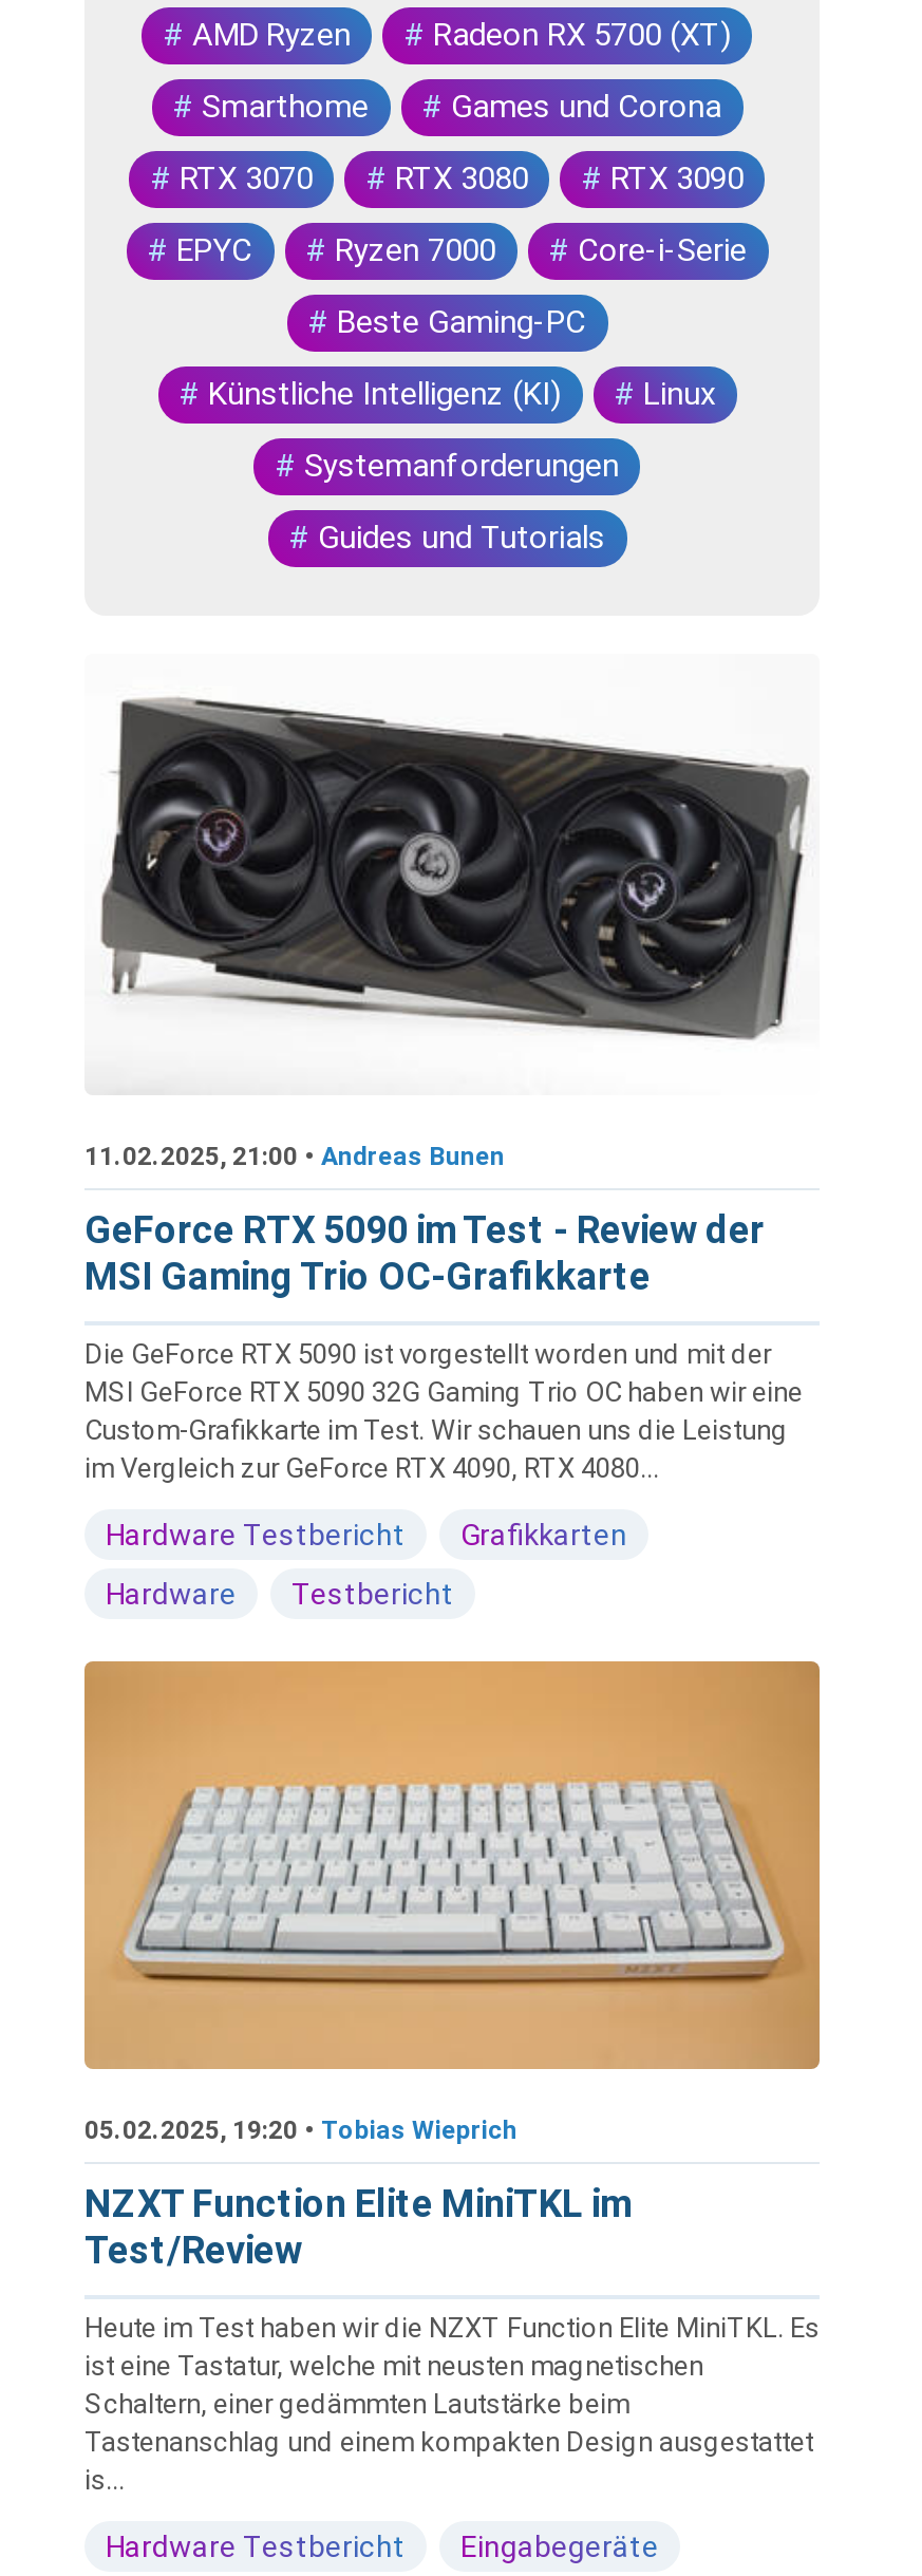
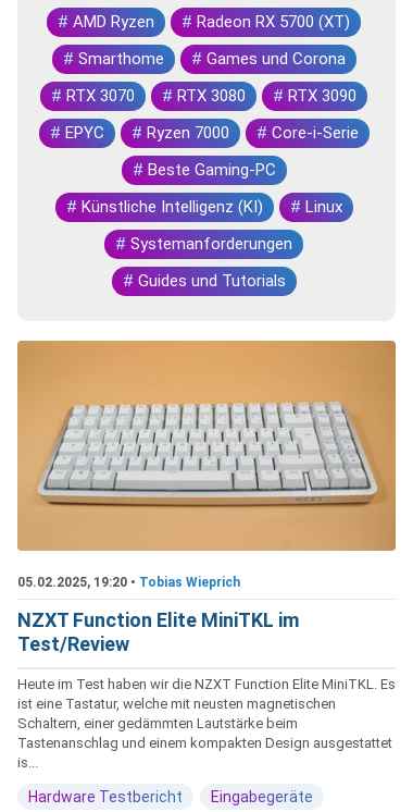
[84,697,811,1611] [image] | 11.02.2025, 21:00 • Andreas Bunen | GeForce RTX 5090 im Test - Review der | MSI Gaming Trio OC-Grafikkarte | Die GeForce RTX 5090 ist vorgestellt worden und mit der | MSI GeForce RTX 5090 32G Gaming Trio OC haben wir eine | Custom-Grafikkarte im Test. Wir schauen uns die Leistung | im Vergleich zur GeForce RTX 4090, RTX 4080... | Hardware Testbericht | Grafikkarten | Hardware | Testbericht -> none

